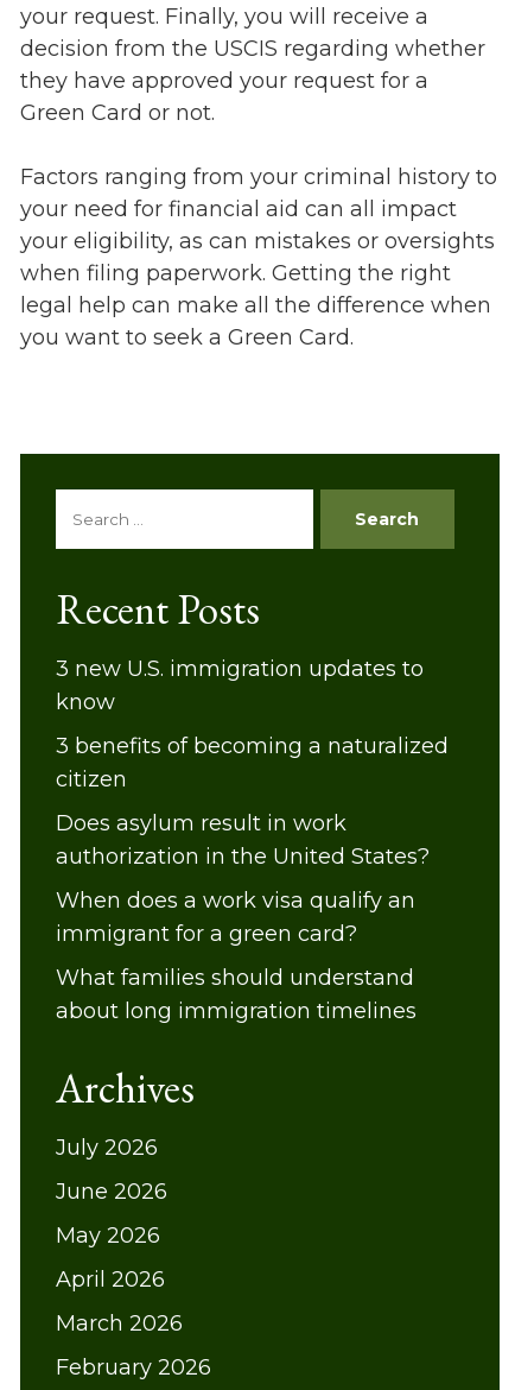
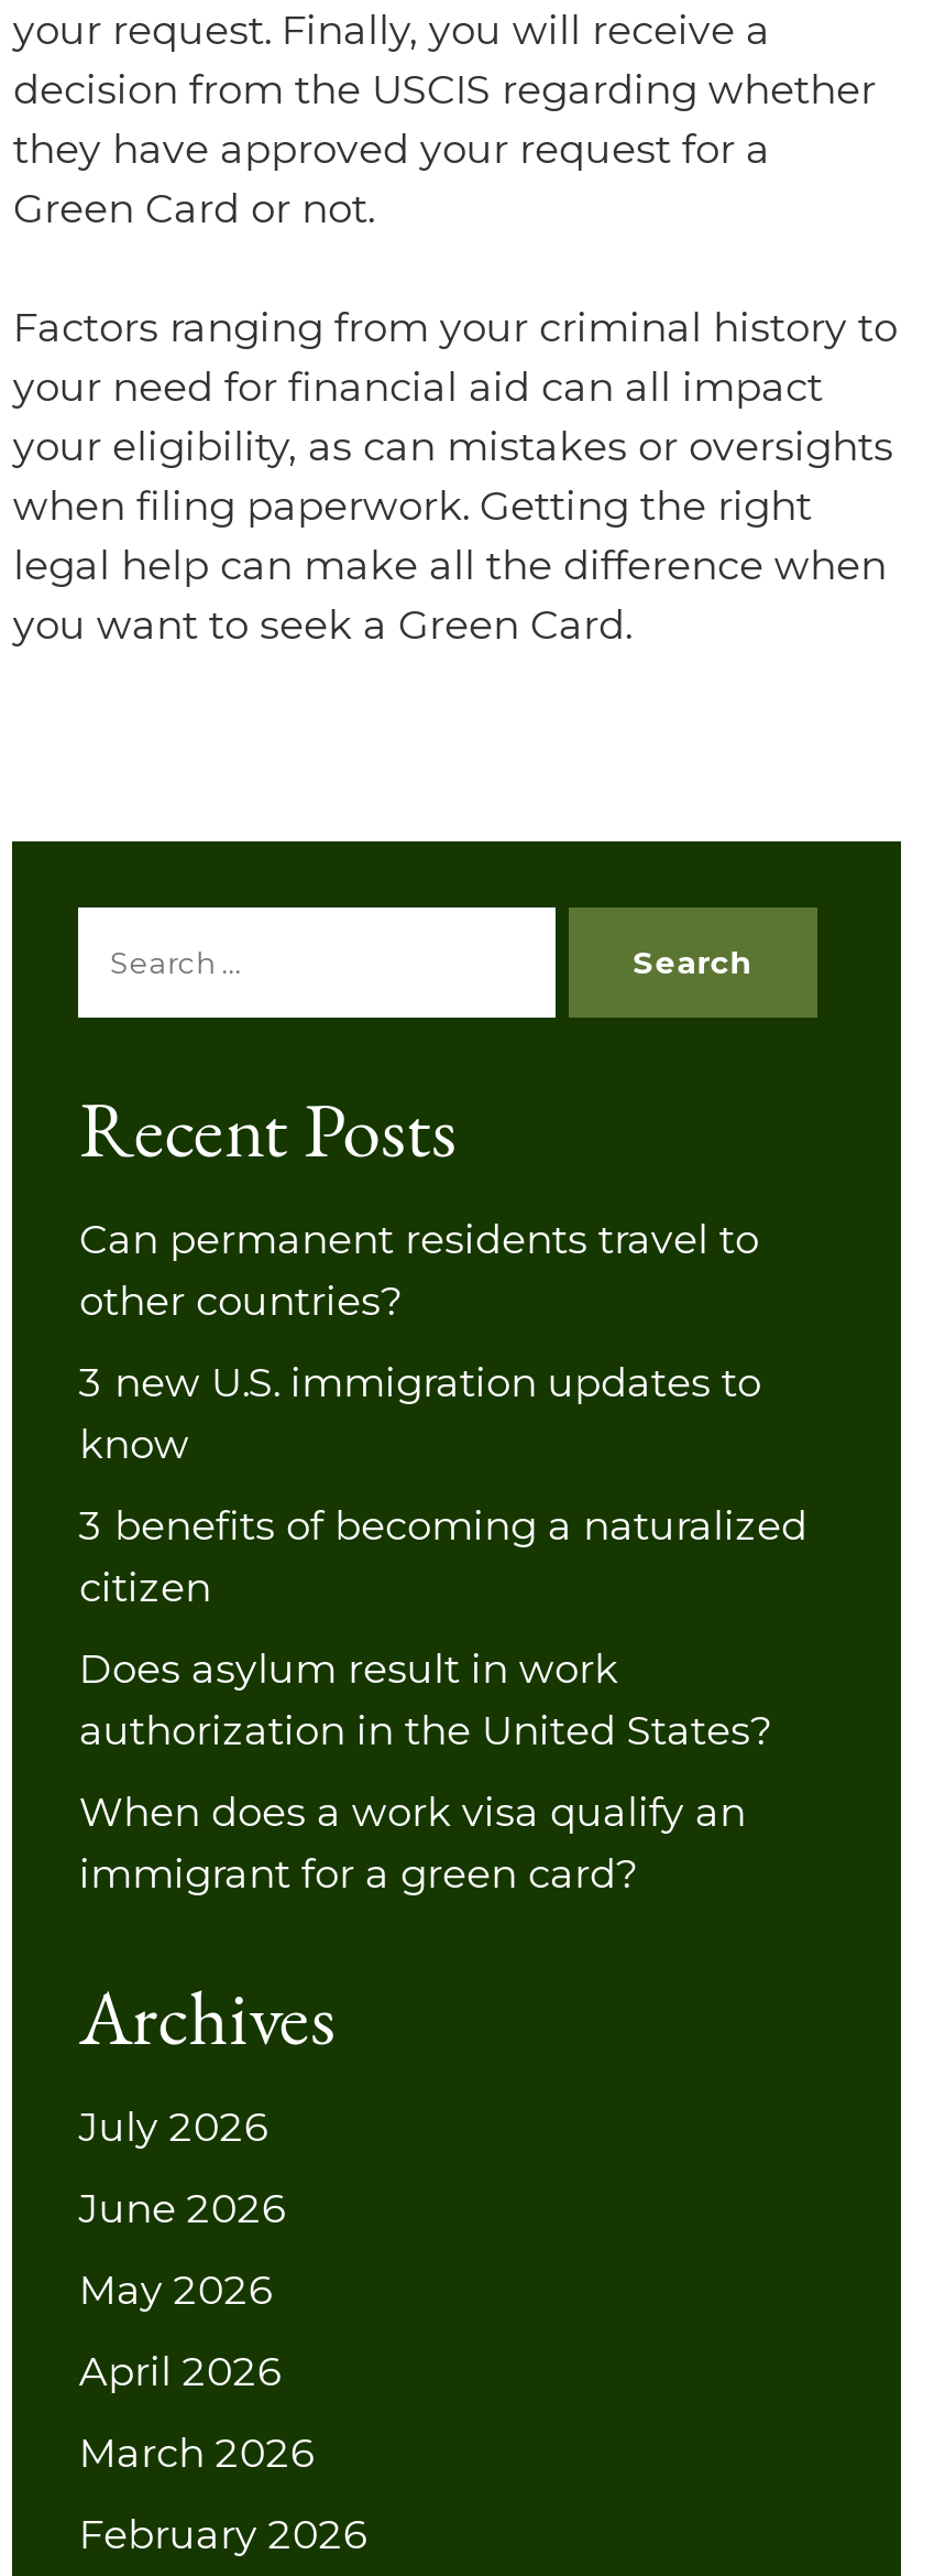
none -> [79,1216,759,1326] Can permanent residents travel to | other countries?
moved [56,656,449,947] -> [79,1359,807,1899]: 3 new U.S. immigration updates to | know | 3 benefits of becoming a naturalized | citizen | Does asylum result in work | authorization in the United States? | When does a work visa qualify an | immigrant for a green card?
[56,965,417,1024] What families should understand | about long immigration timelines -> none

